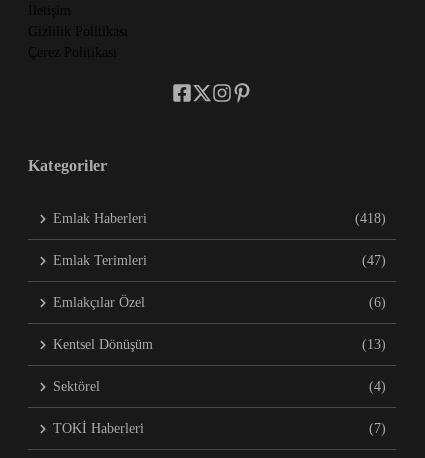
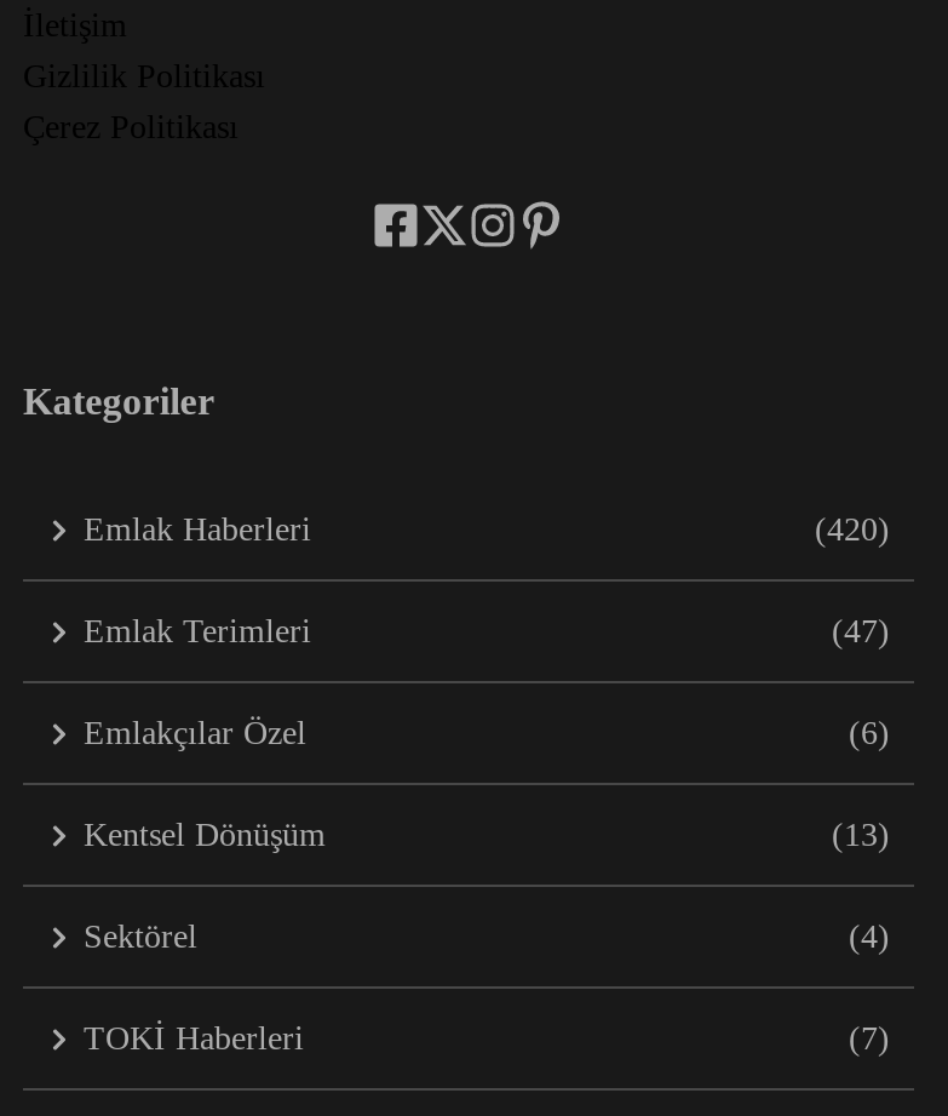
[355,211,386,226] (418) -> [815,512,890,548] (420)

